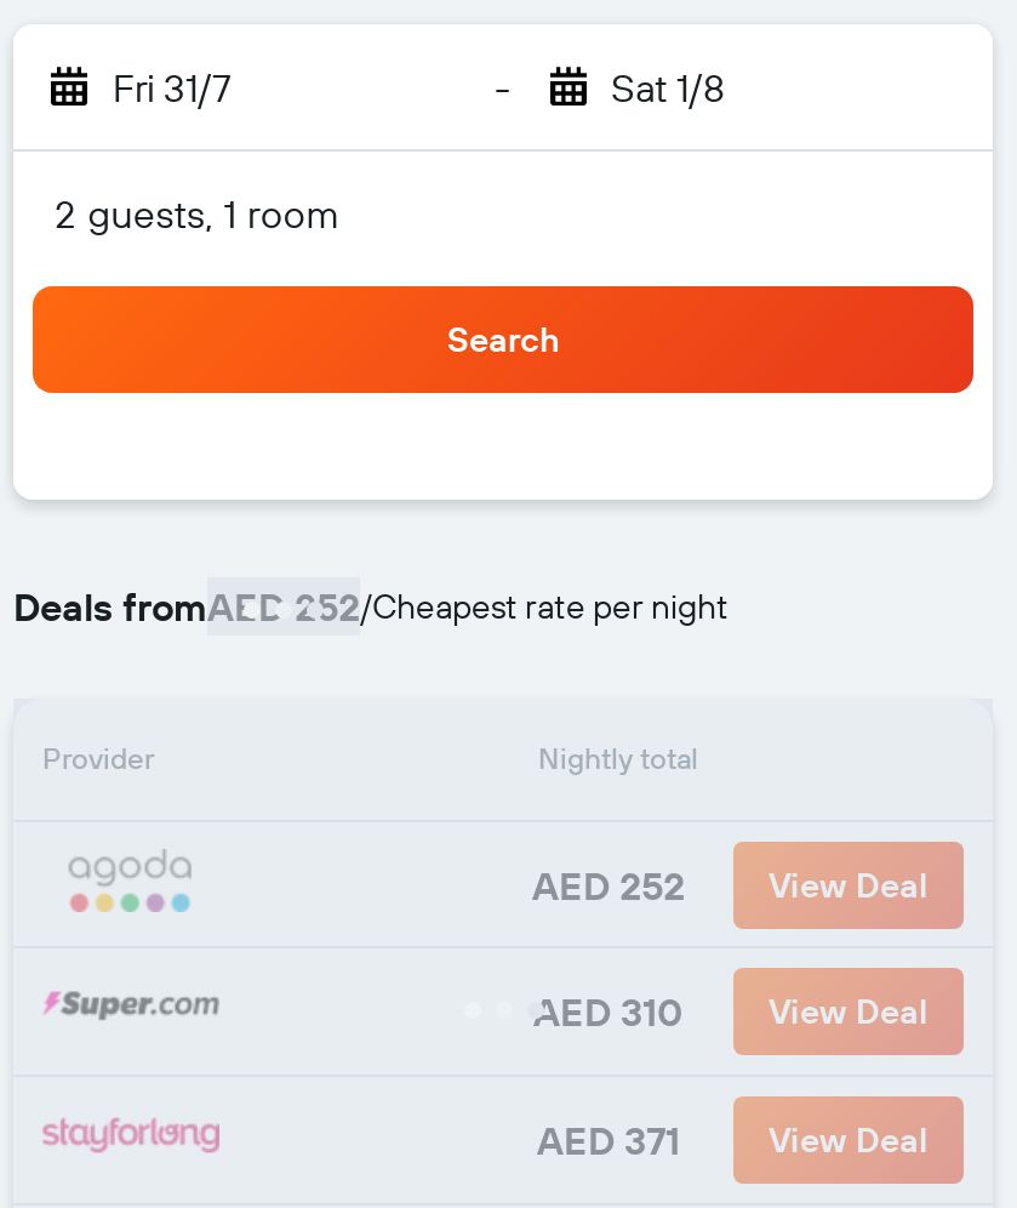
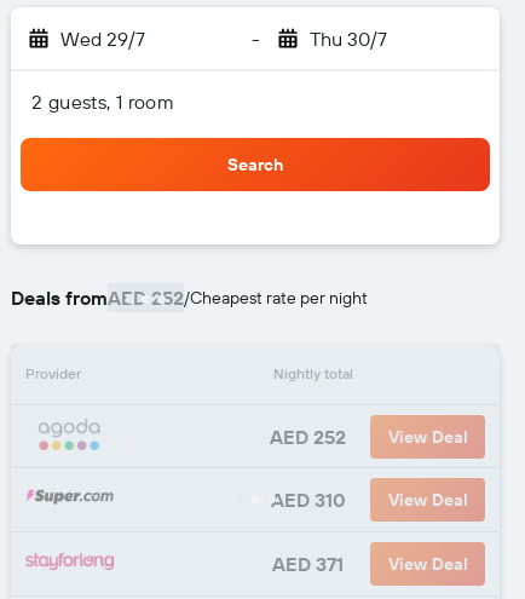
[113,63,232,112] Fri 31/7 -> [60,27,145,51] Wed 29/7
[611,63,725,112] Sat 1/8 -> [309,27,386,51] Thu 30/7

